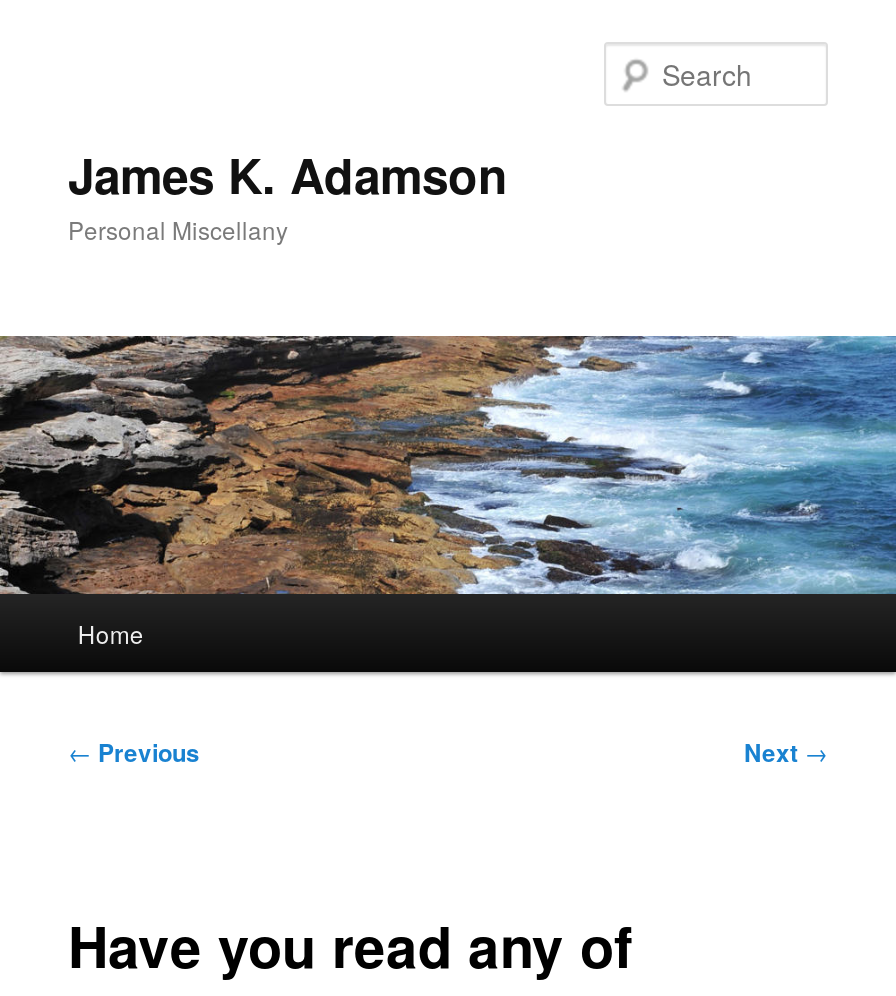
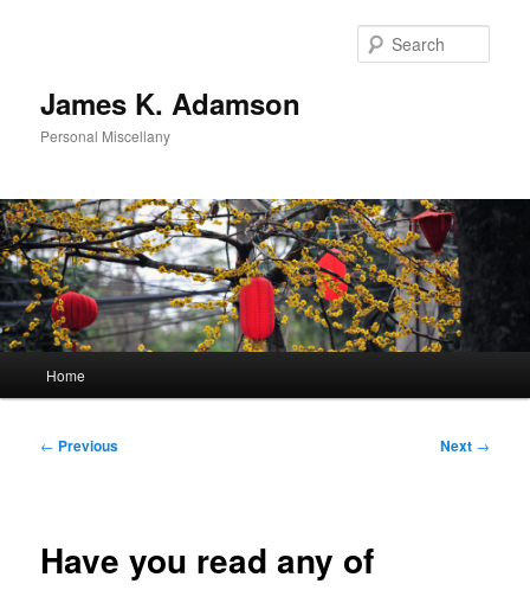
[6,334,890,596] [image] -> [4,198,526,353] [image]

